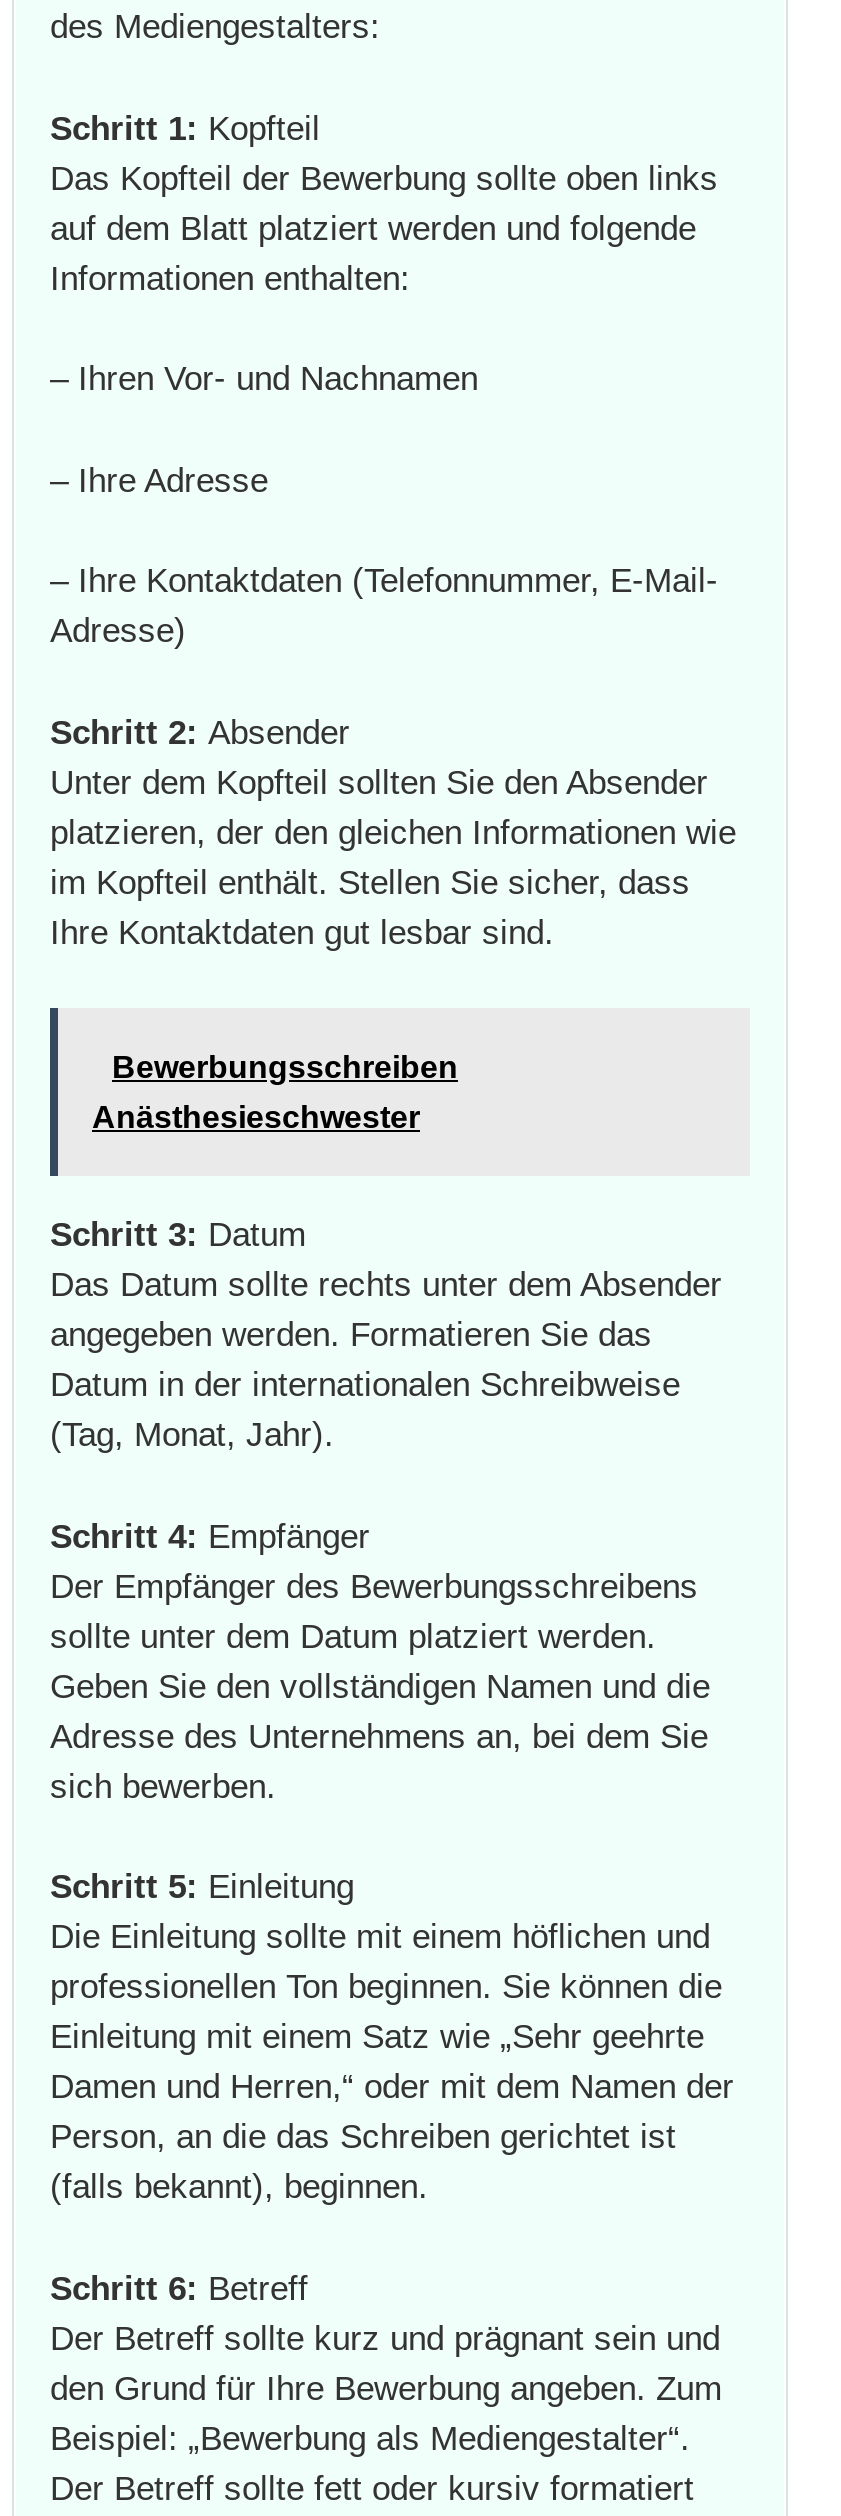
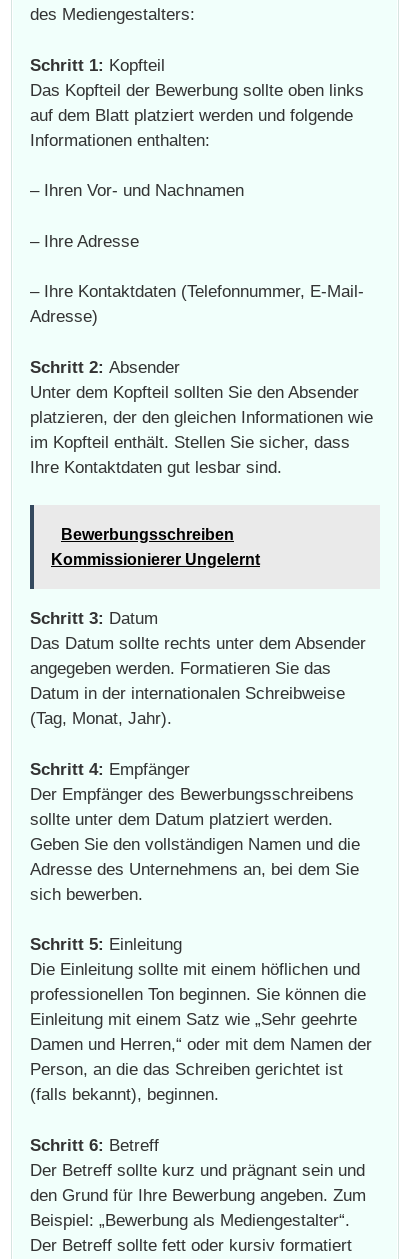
[92,1100,420,1134] Anästhesieschwester -> [51,551,260,568] Kommissionierer Ungelernt

